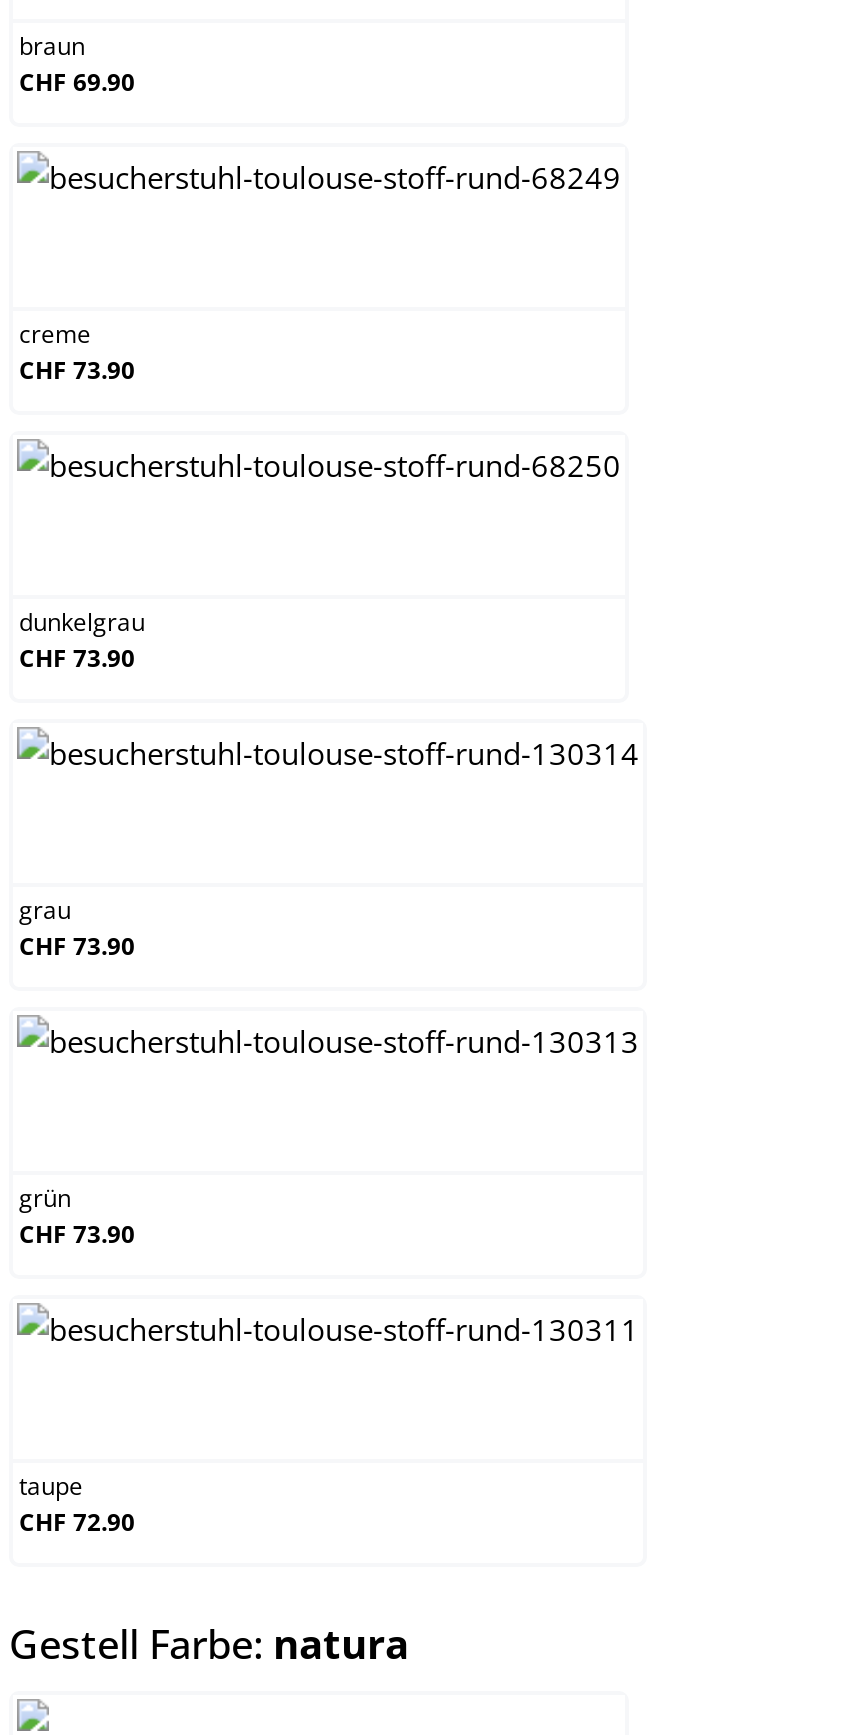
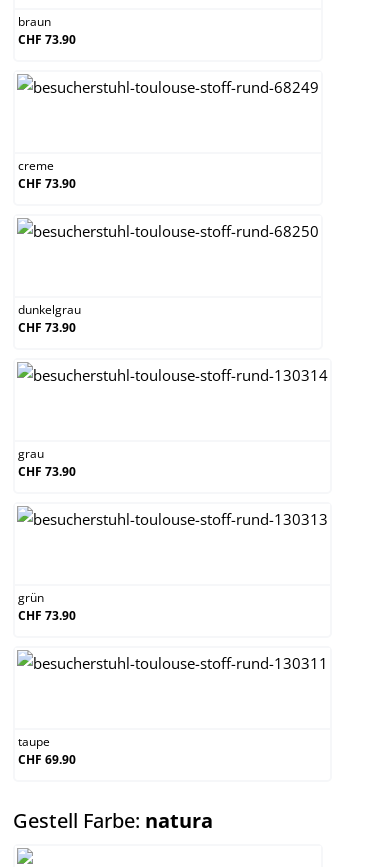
[19,64,135,98] CHF 69.90 -> [18,31,76,48] CHF 73.90
[19,1504,135,1538] CHF 72.90 -> [18,751,76,768] CHF 69.90

